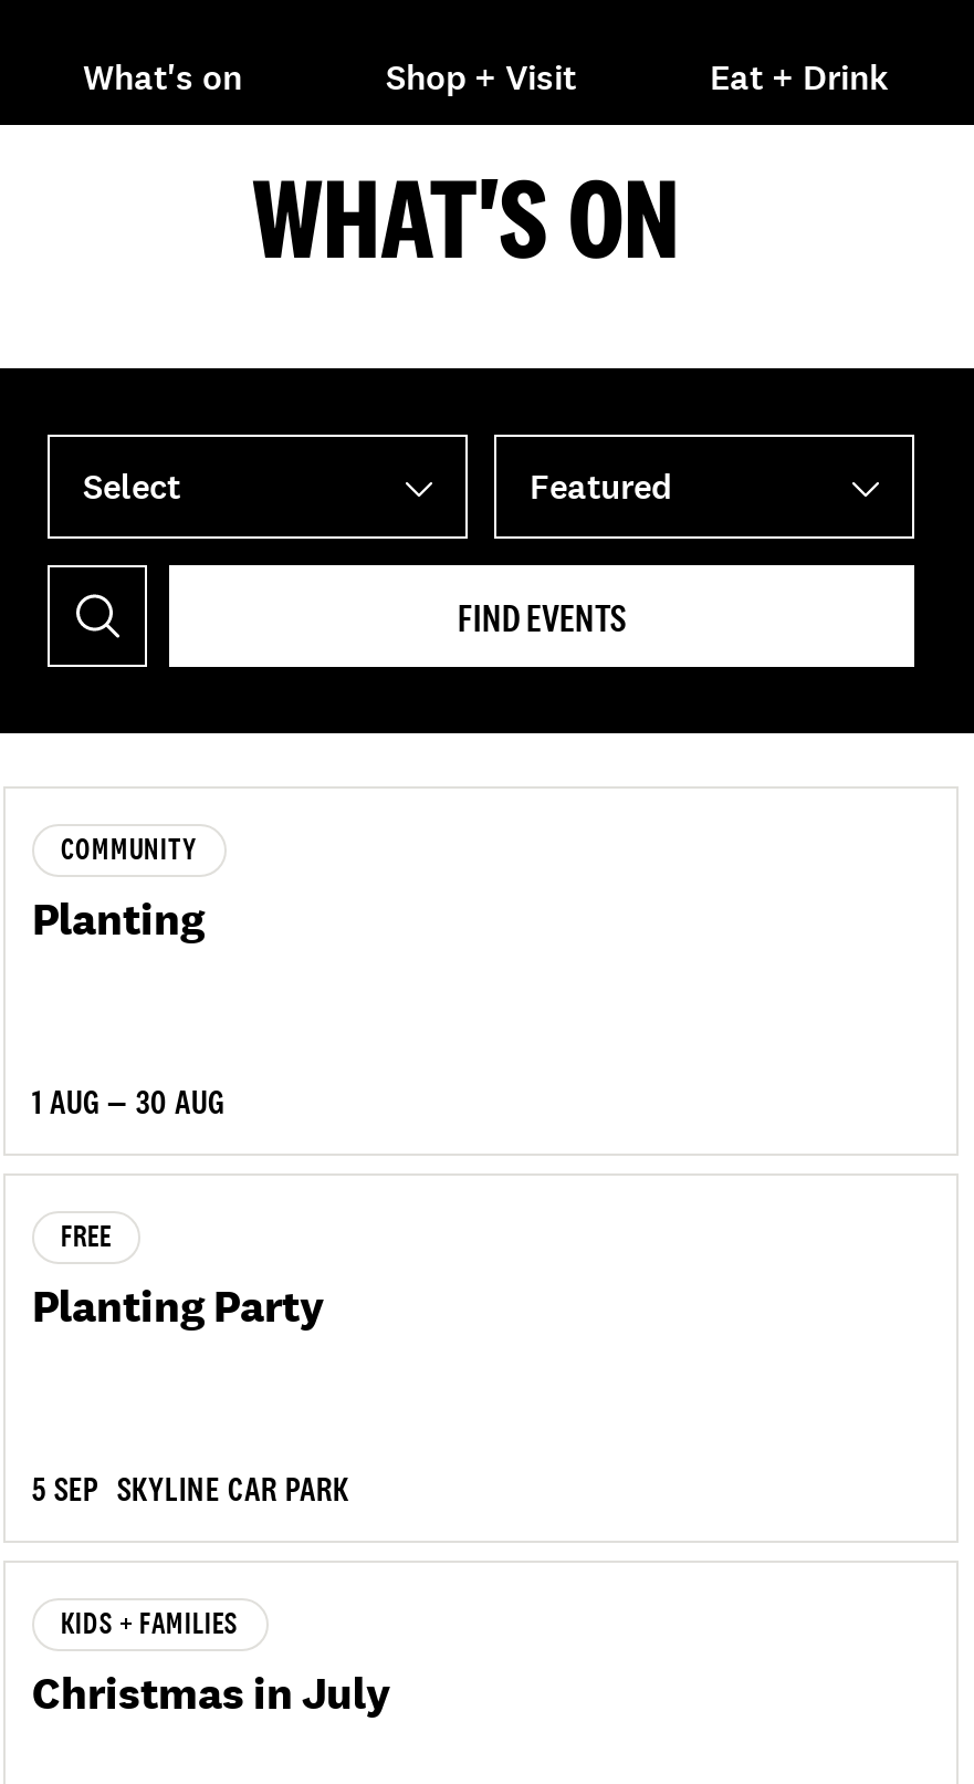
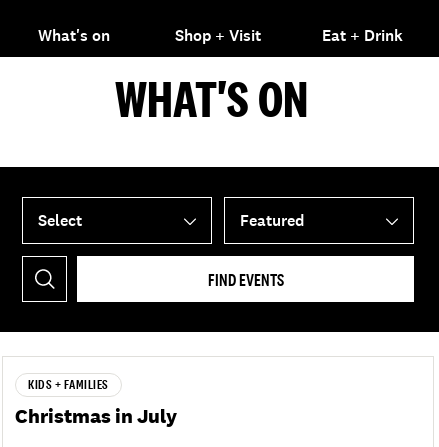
[32,831,349,1510] COMMUNITY | Planting | 1 AUG — 30 AUG | FREE | Planting Party | 5 SEP SKYLINE CAR PARK -> none

